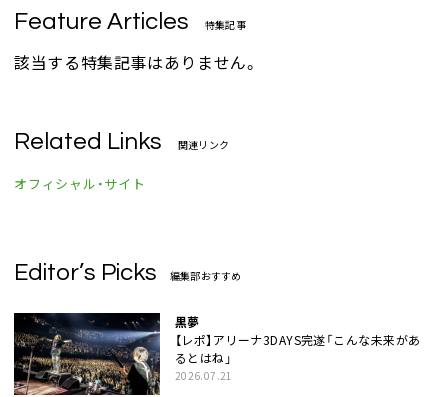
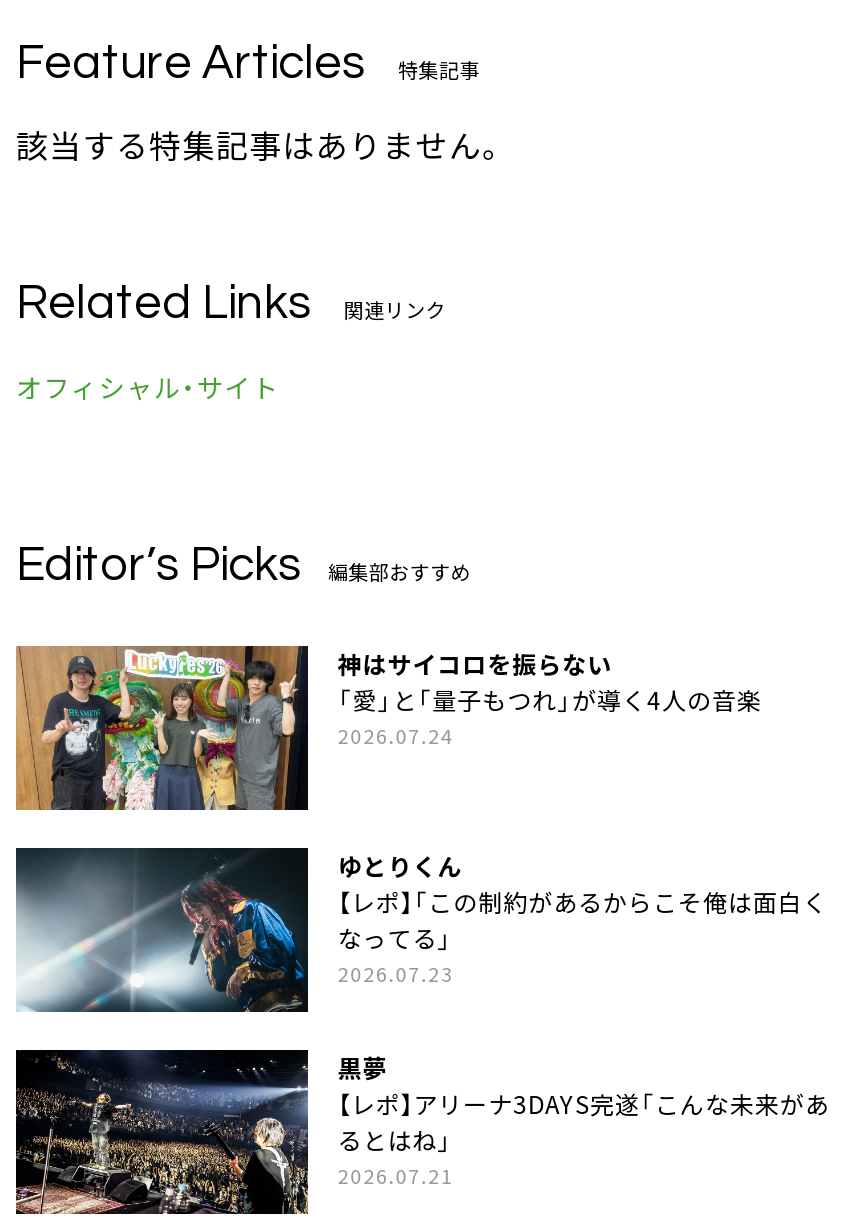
none -> [14,644,762,812] [image] | 神はサイコロを振らない | 「愛」と「量子もつれ」が導く4人の音楽 | 2026.07.24
none -> [14,844,828,1014] [image] | ゆとりくん | 【レポ】「この制約があるからこそ俺は面白く | なってる」 | 2026.07.23

